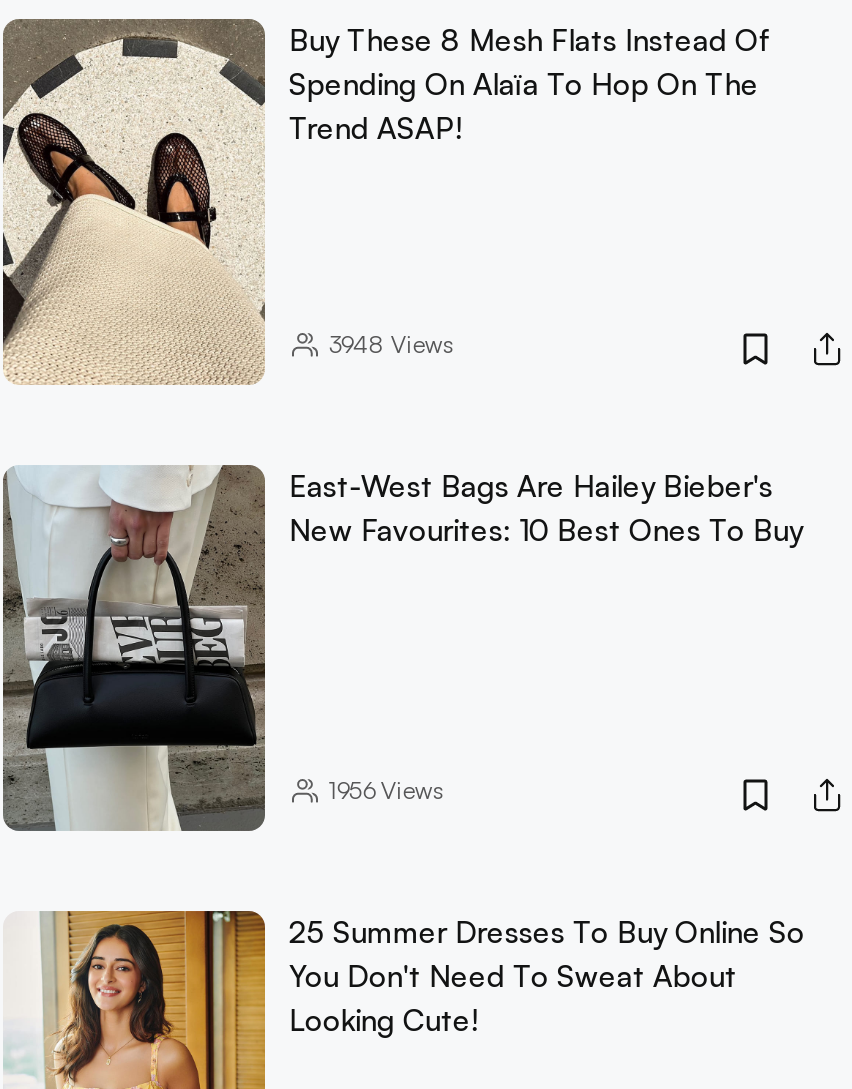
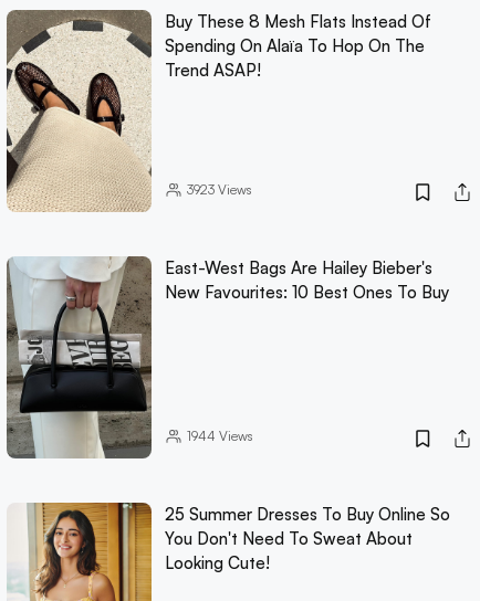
[329,329,453,359] 3948 Views -> [187,181,252,198] 3923 Views
[329,775,443,805] 1956Views -> [187,427,253,444] 1944Views

